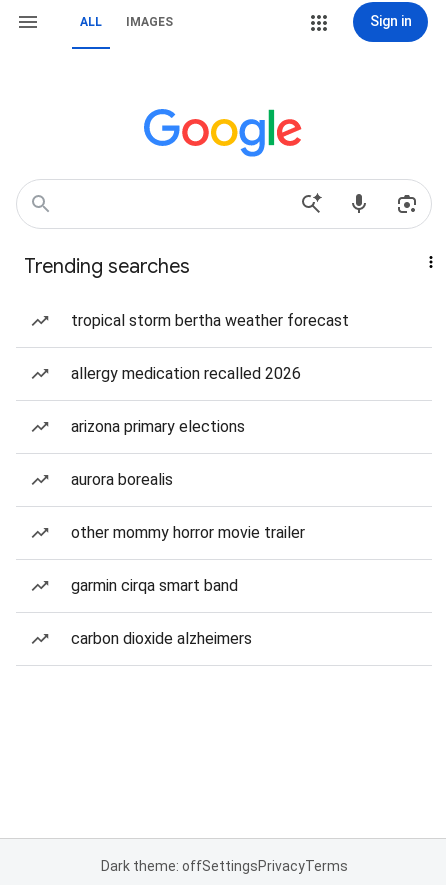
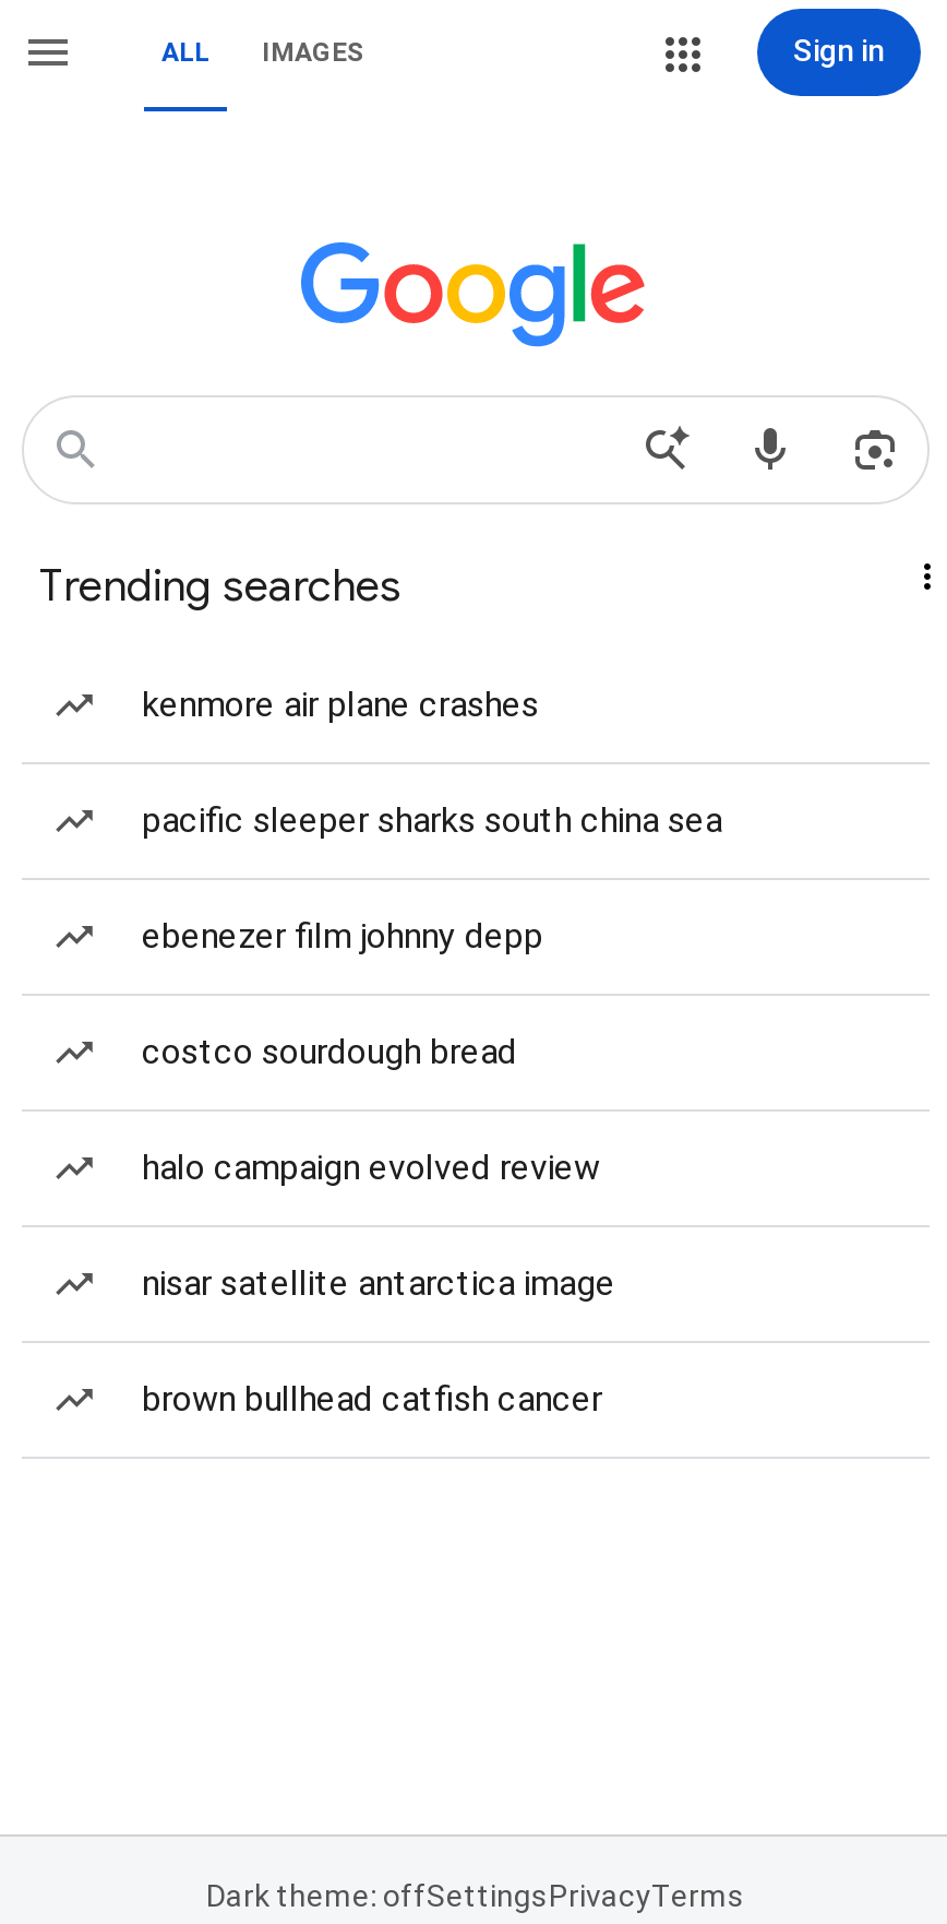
[71,311,349,330] tropical storm bertha weather forecast -> [142,684,539,725] kenmore air plane crashes
[71,364,301,383] allergy medication recalled 2026 -> [142,799,722,841] pacific sleeper sharks south china sea
[71,417,245,436] arizona primary elections -> [142,915,543,957] ebenezer film johnny depp
[71,470,173,489] aurora borealis -> [142,1031,517,1072] costco sourdough bread
[71,523,305,542] other mommy horror movie trailer -> [142,1147,600,1188] halo campaign evolved review
[71,576,238,595] garmin cirqa smart band -> [142,1262,615,1304] nisar satellite antarctica image
[71,629,252,648] carbon dioxide alzheimers -> [142,1378,602,1420] brown bullhead catfish cancer

